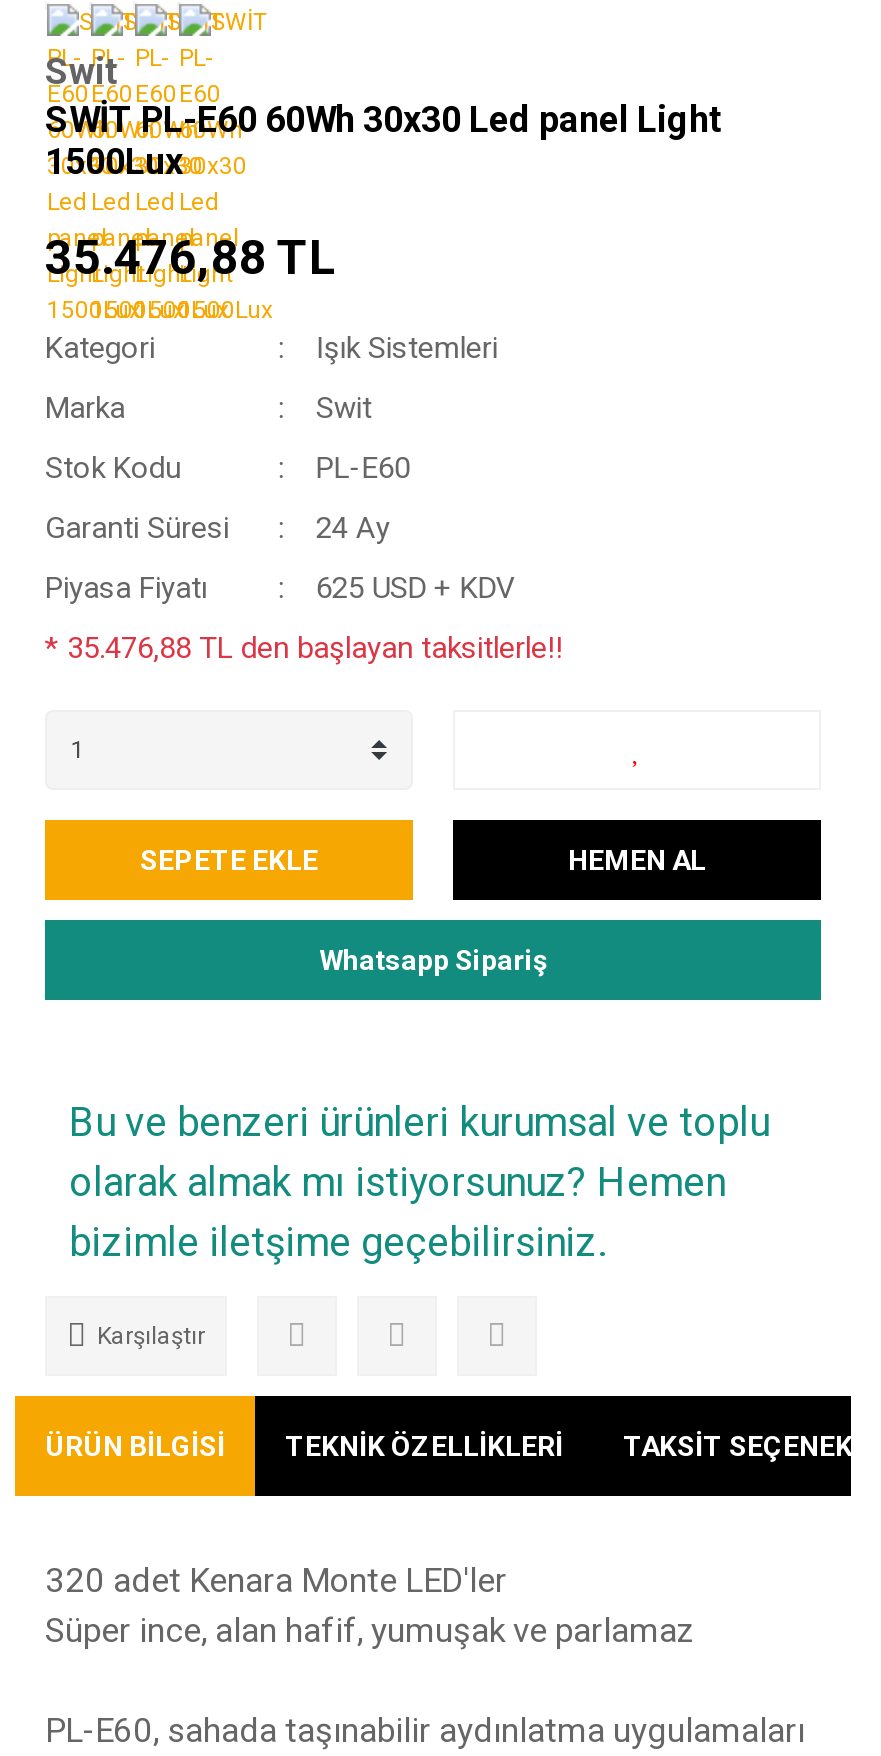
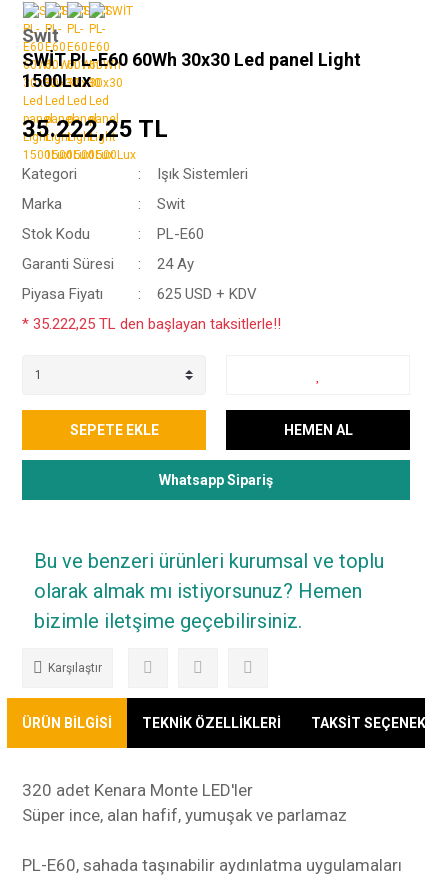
[45,230,337,286] 35.476,88 TL -> [22,115,168,143] 35.222,25 TL
[45,630,563,666] * 35.476,88 TL den başlayan taksitlerle!! -> [22,315,281,333] * 35.222,25 TL den başlayan taksitlerle!!

